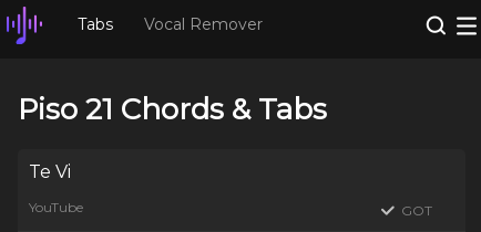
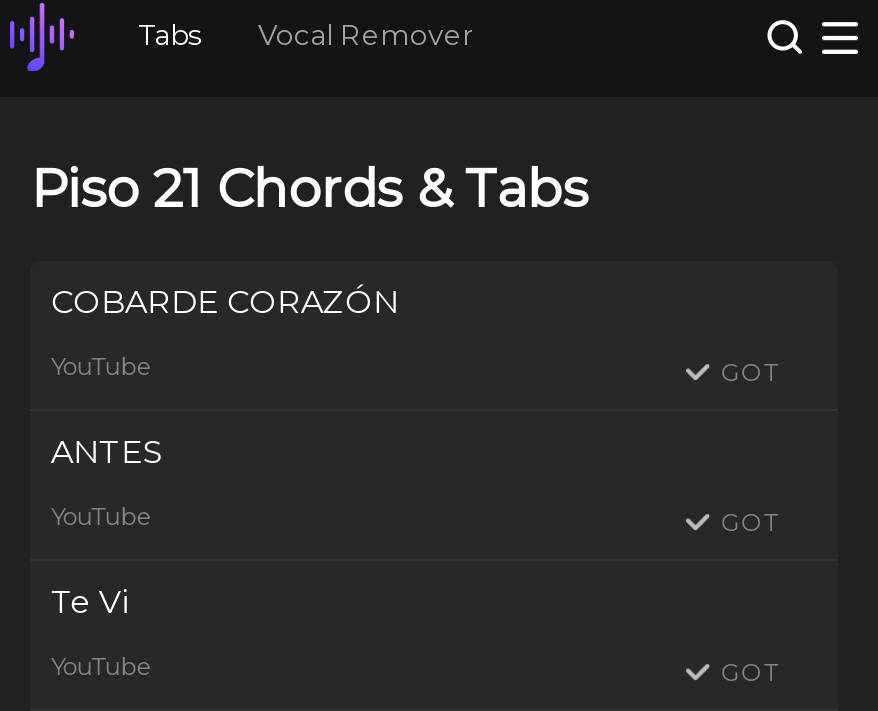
none -> [51,283,777,537] COBARDE CORAZÓN | YouTube | GOT | ANTES | YouTube | GOT

